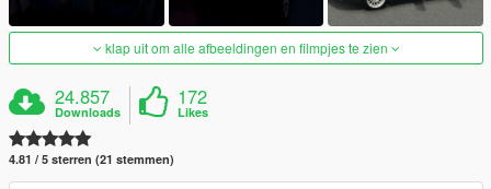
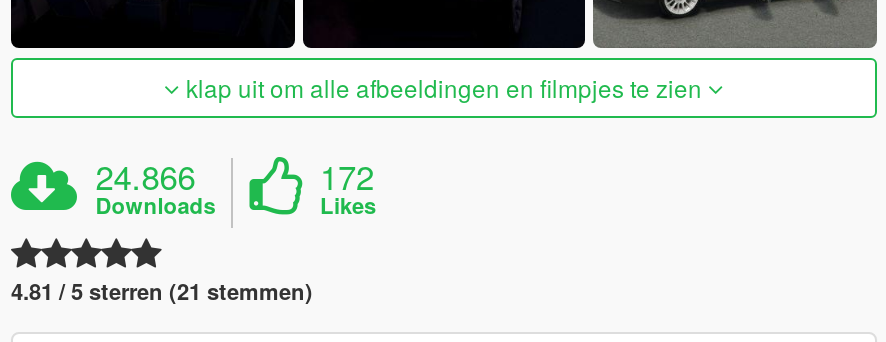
[55,83,110,109] 24.857 -> [95,152,195,200] 24.866

